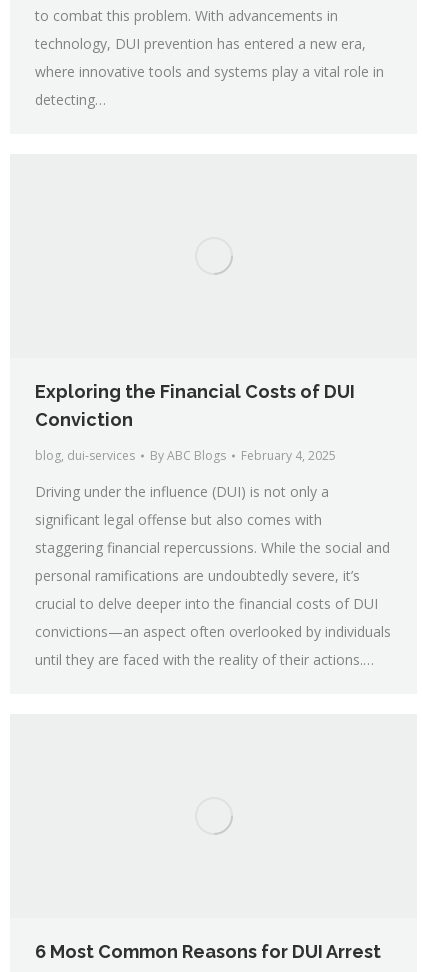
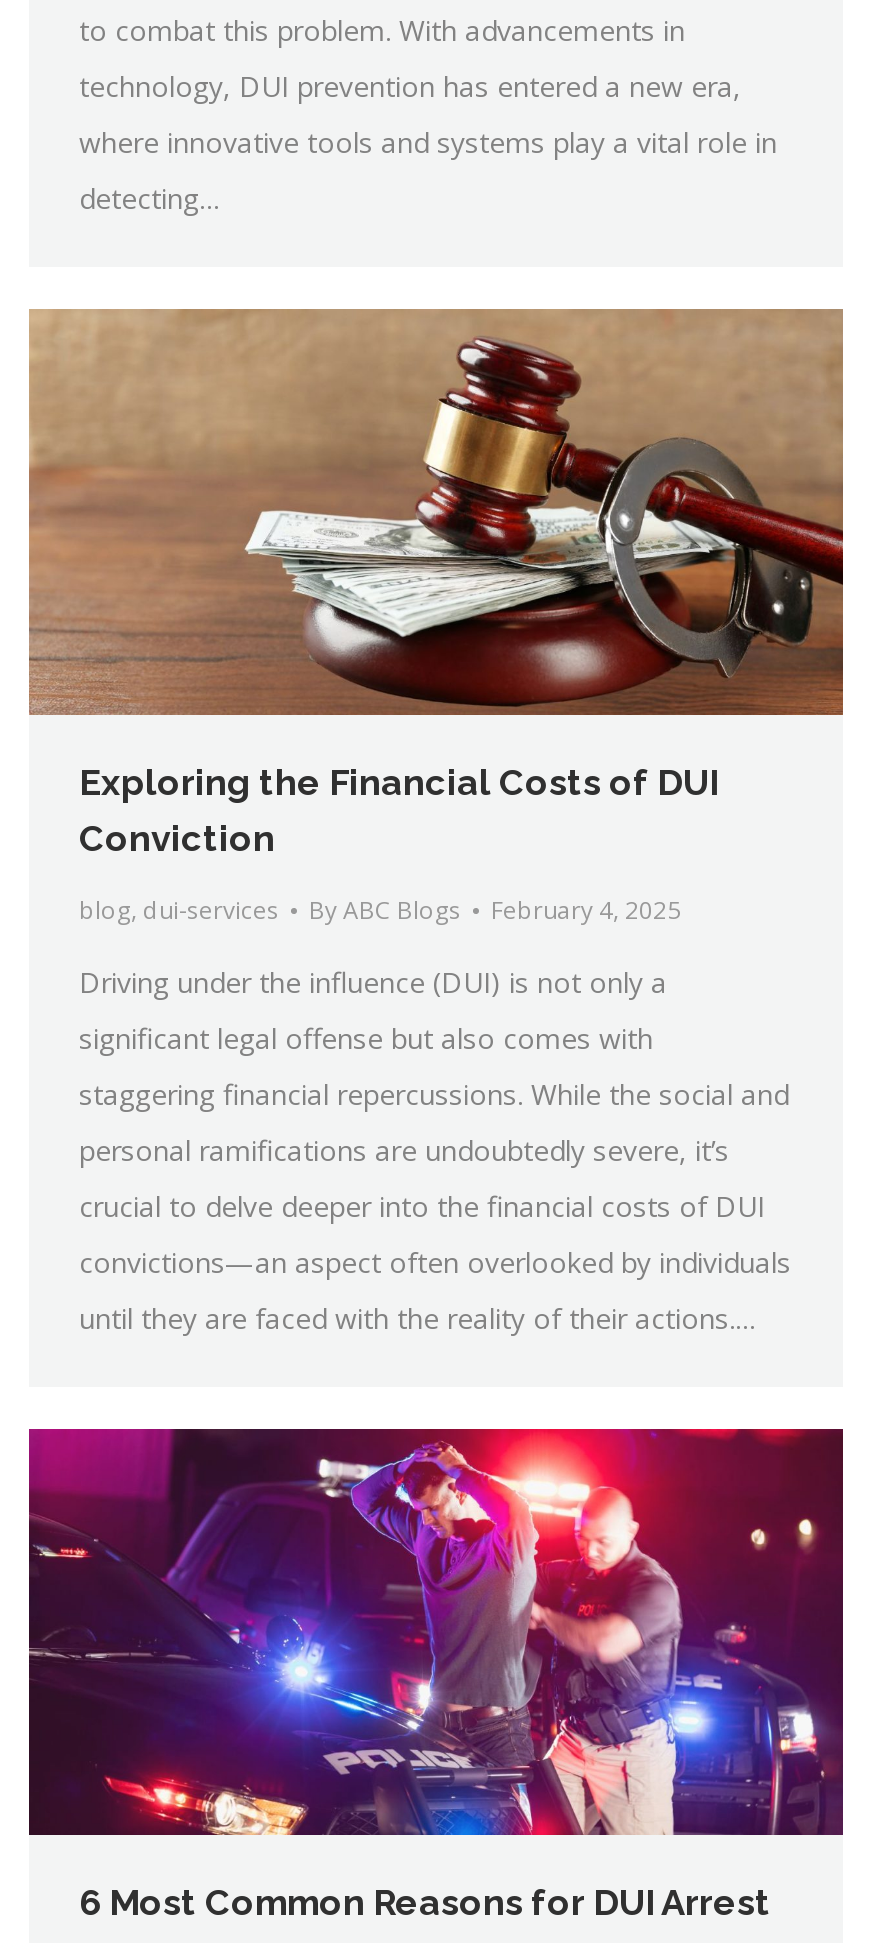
none -> [27,308,845,718] [image]
none -> [27,1426,845,1838] [image]

